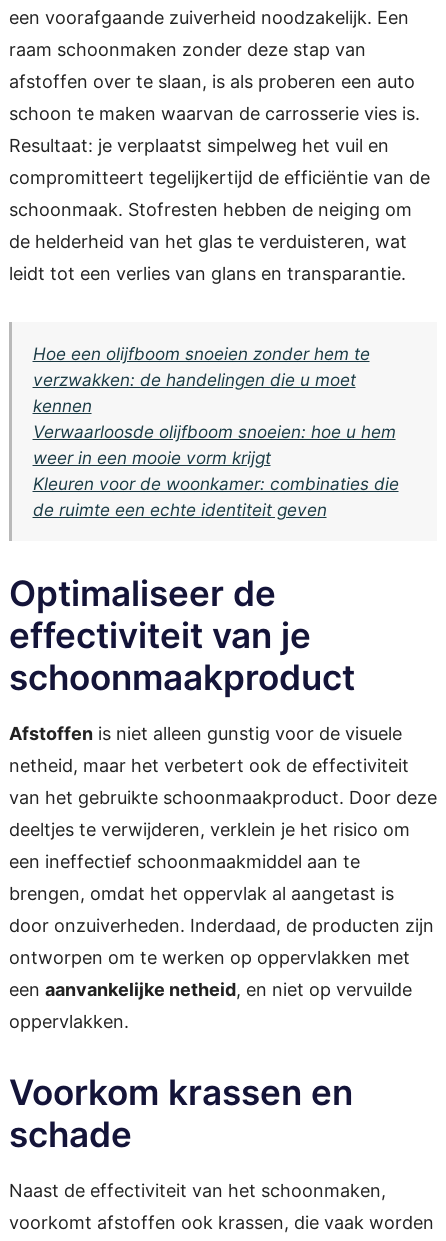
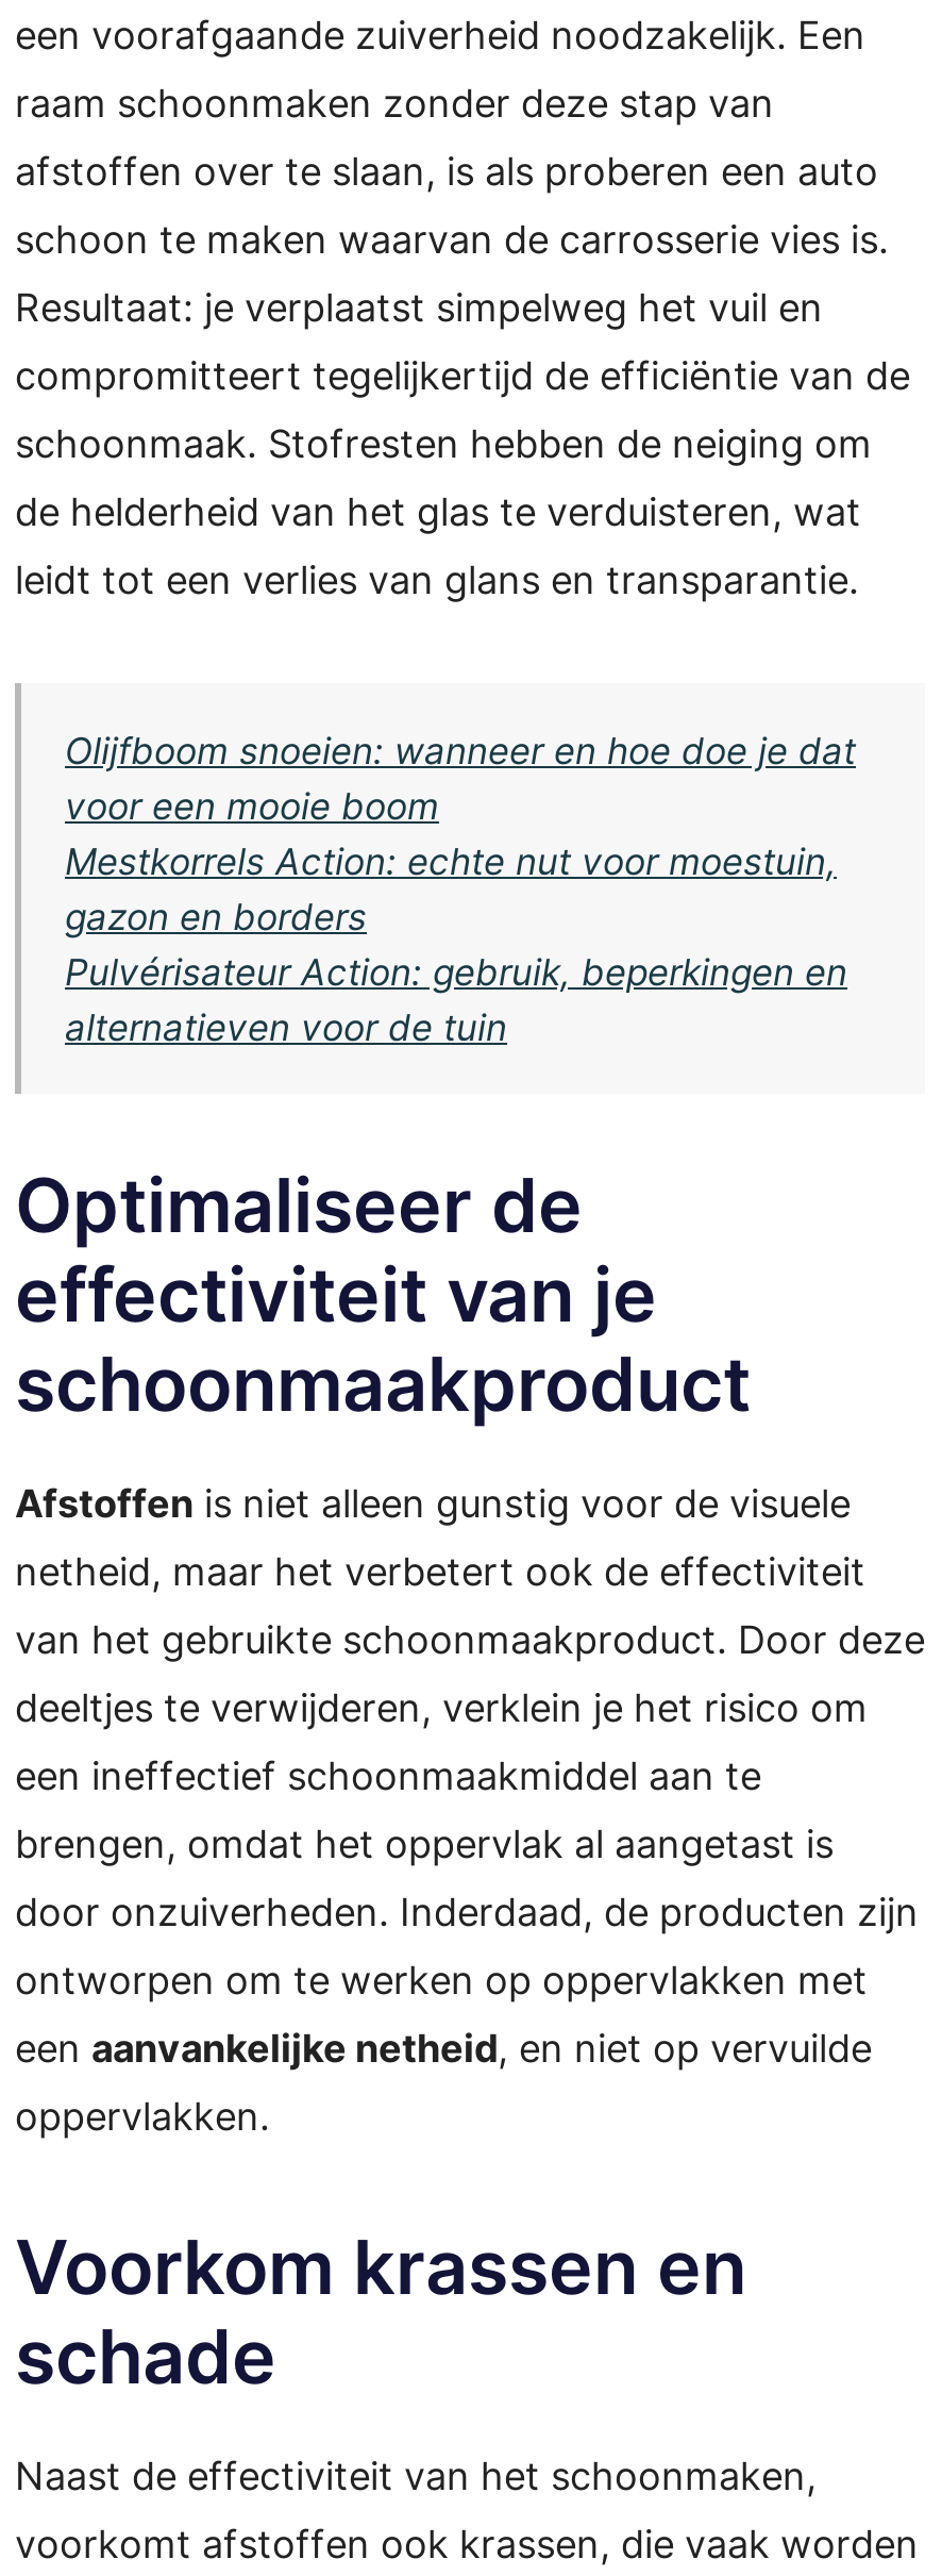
[32,343,398,520] Hoe een olijfboom snoeien zonder hem te | verzwakken: de handelingen die u moet | kennen | Verwaarloosde olijfboom snoeien: hoe u hem | weer in een mooie vorm krijgt | Kleuren voor de woonkamer: combinaties die | de ruimte een echte identiteit geven -> [65,727,856,1048] Olijfboom snoeien: wanneer en hoe doe je dat | voor een mooie boom | Mestkorrels Action: echte nut voor moestuin, | gazon en borders | Pulvérisateur Action: gebruik, beperkingen en | alternatieven voor de tuin

